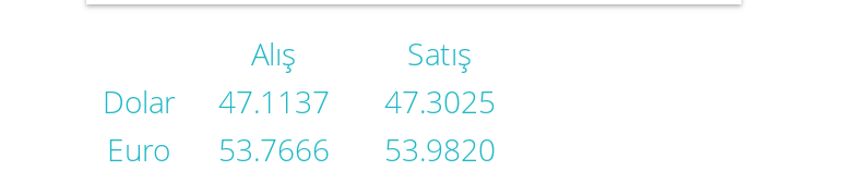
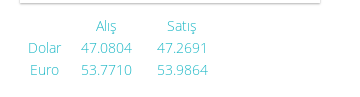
[218,81,330,123] 47.1137 -> [80,38,131,57] 47.0804
[384,81,496,123] 47.3025 -> [156,38,207,57] 47.2691
[218,129,330,171] 53.7666 -> [80,60,131,79] 53.7710
[384,129,496,171] 53.9820 -> [156,60,207,79] 53.9864

